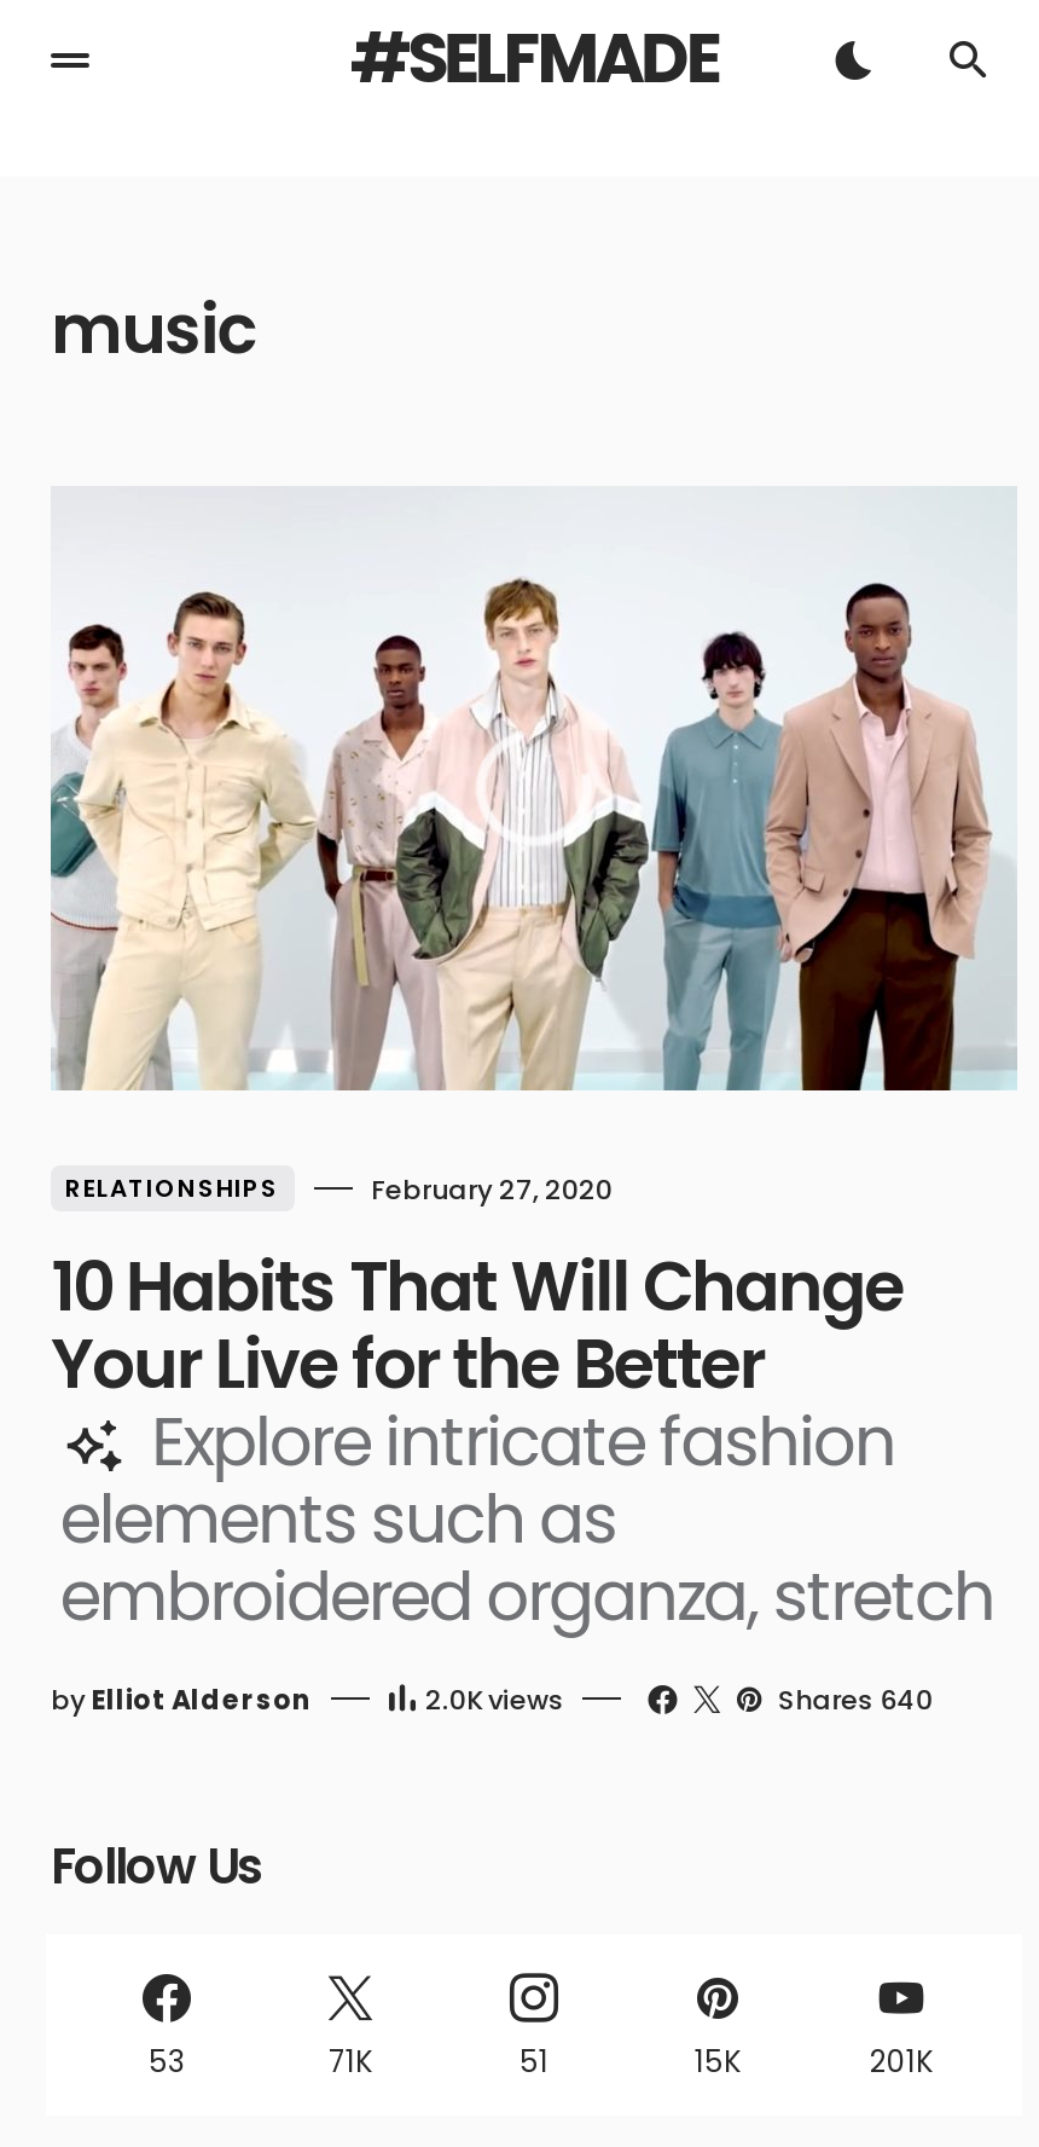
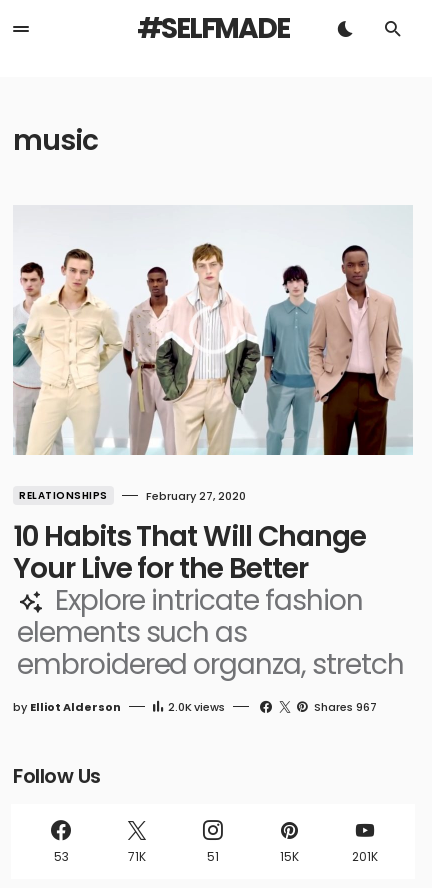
[778,1680,933,1719] Shares 640 -> [314,699,377,715] Shares 967

